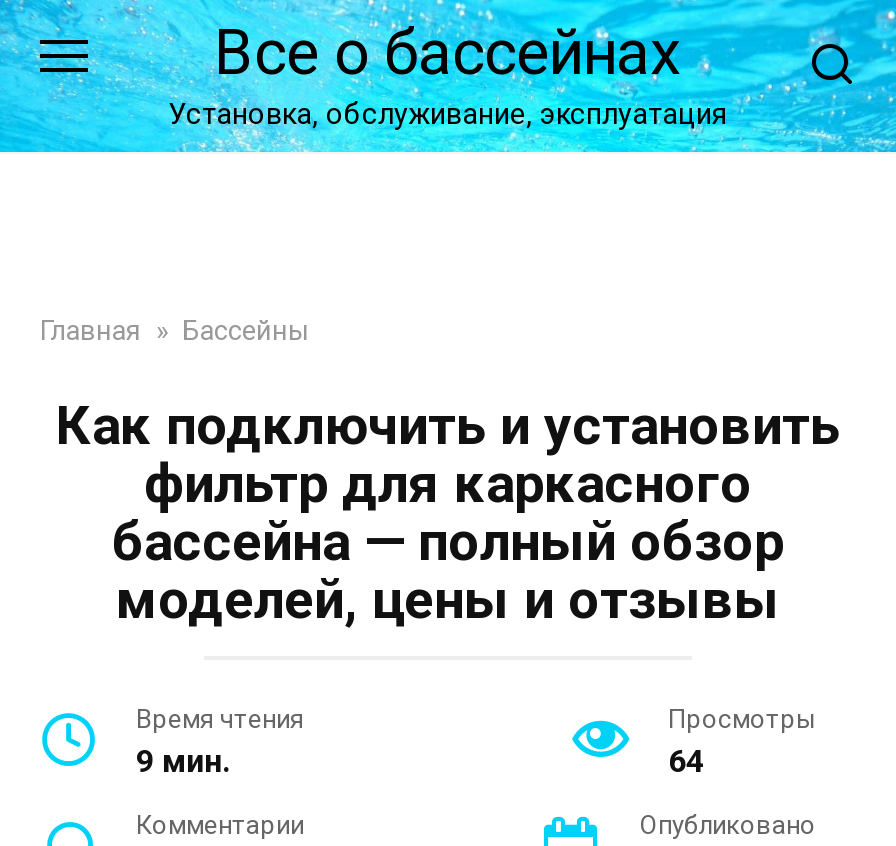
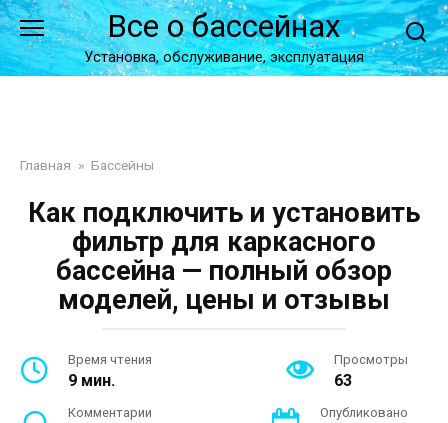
[668,742,704,780] 64 -> [334,371,352,390] 63

